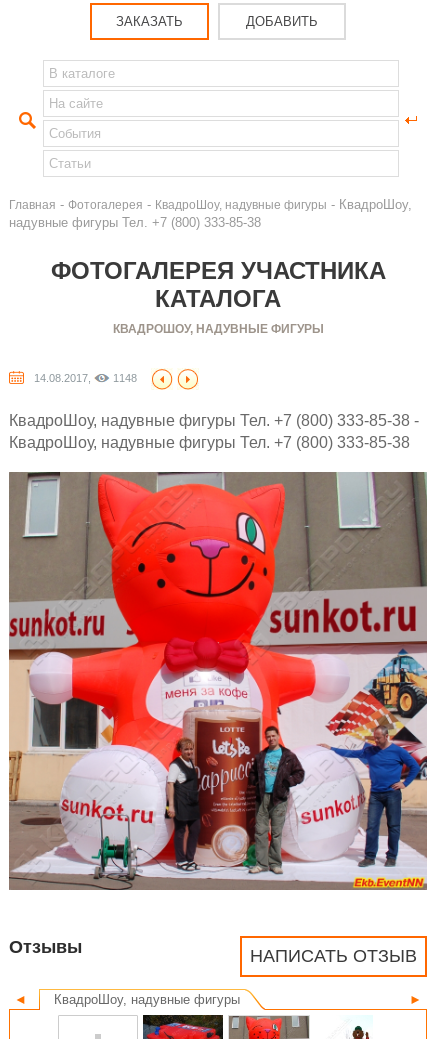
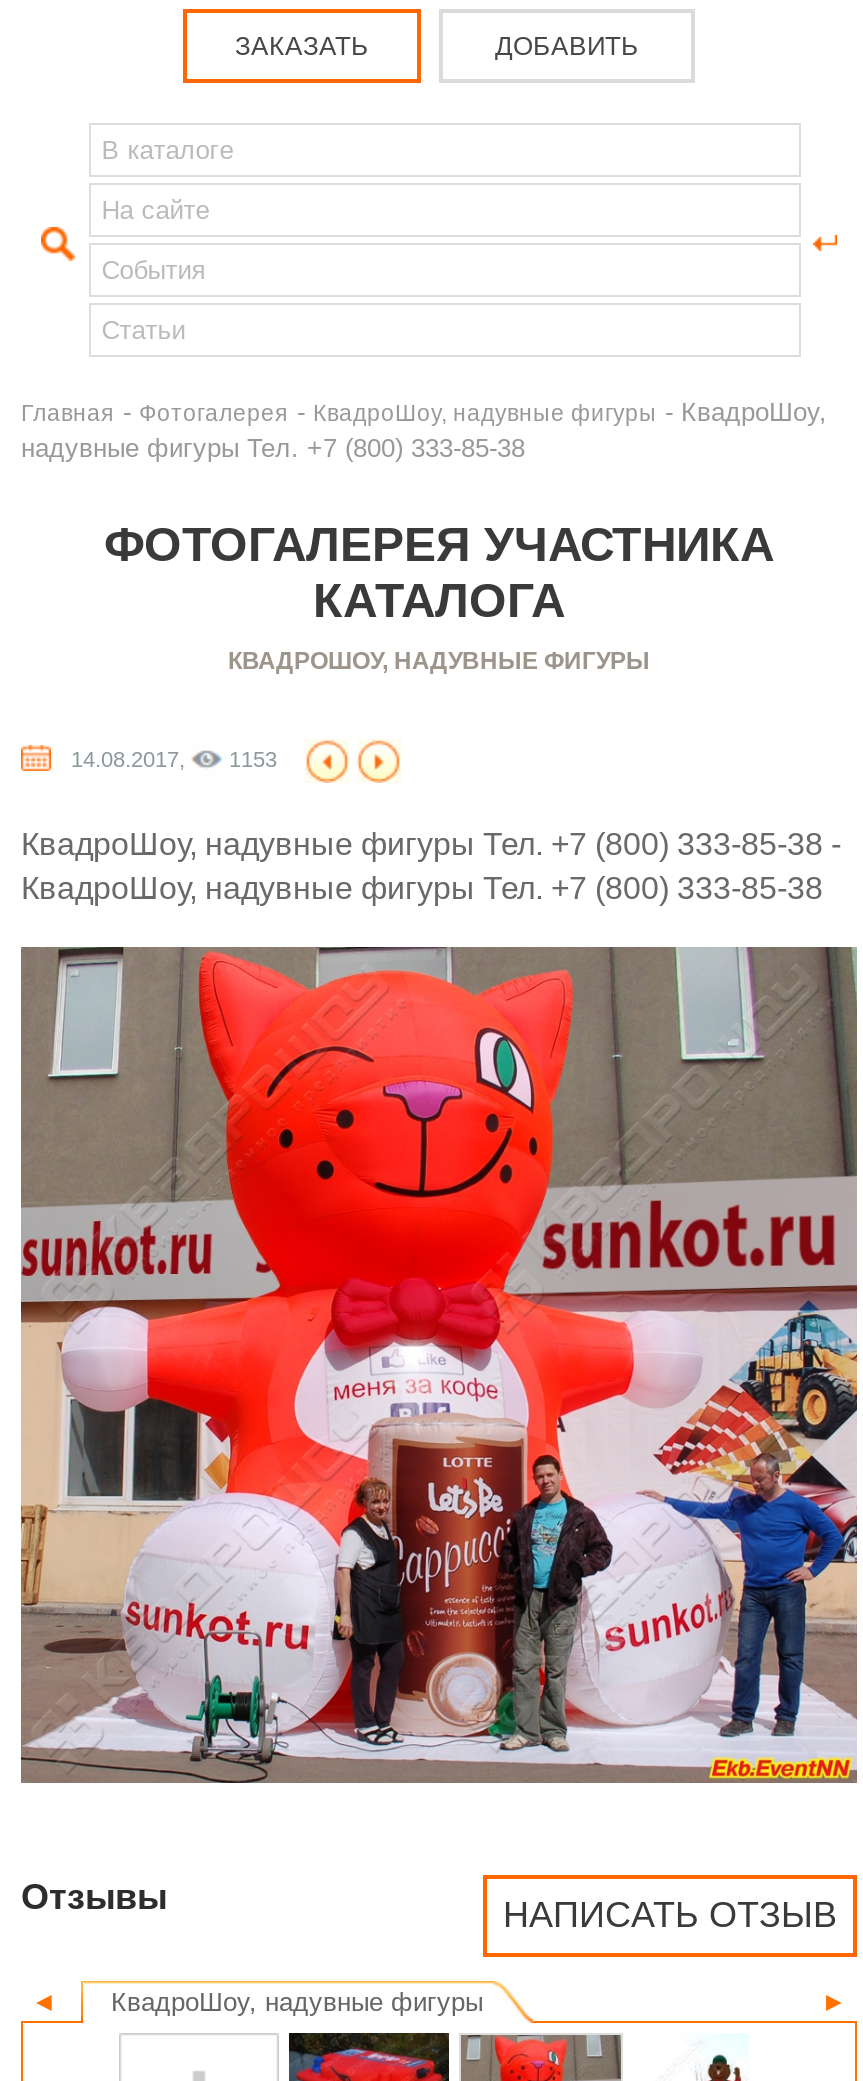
[34,372,137,384] 14.08.2017, 1148 -> [71,747,277,771] 14.08.2017, 1153

